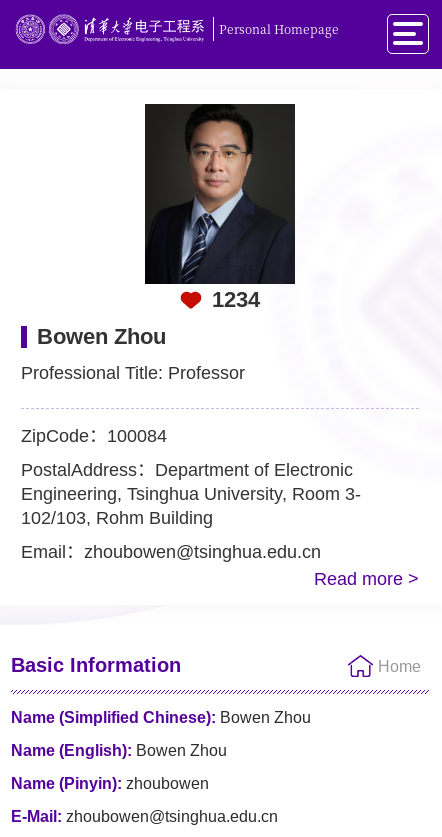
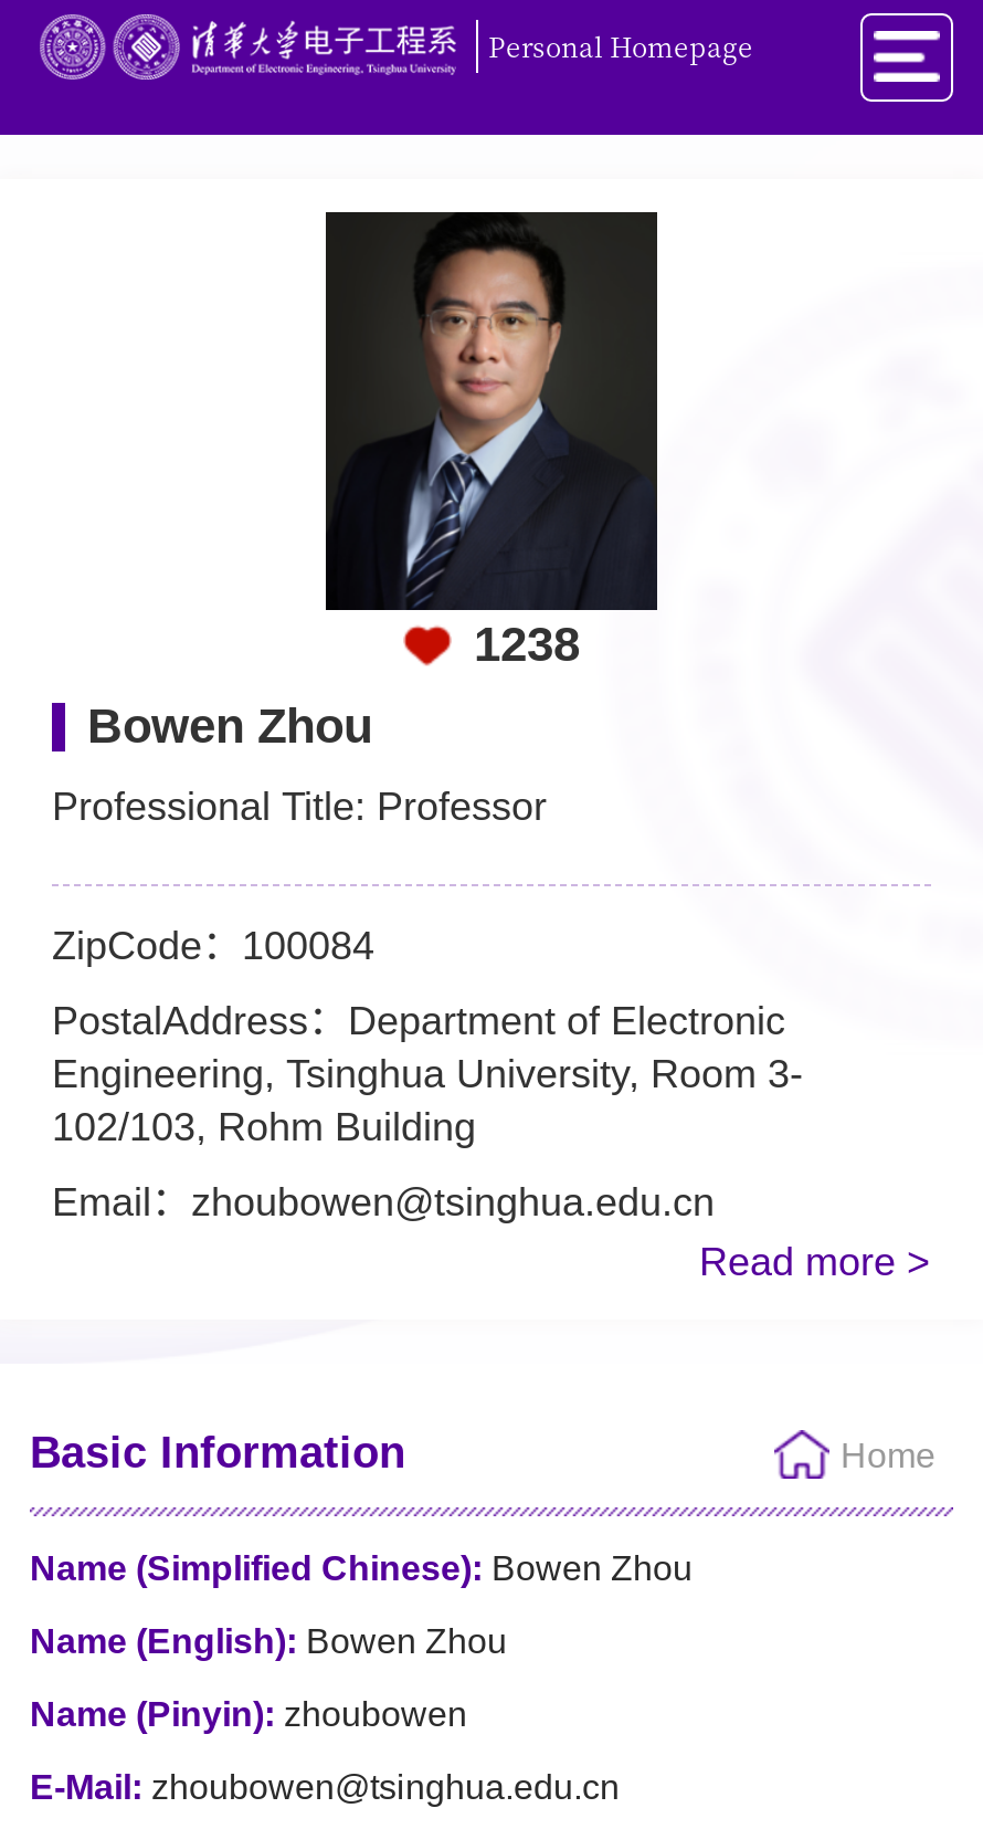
[212,287,260,312] 1234 -> [474,617,580,672] 1238

